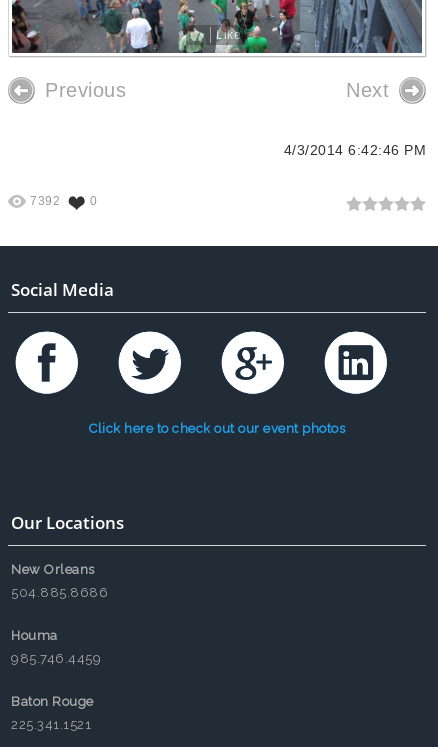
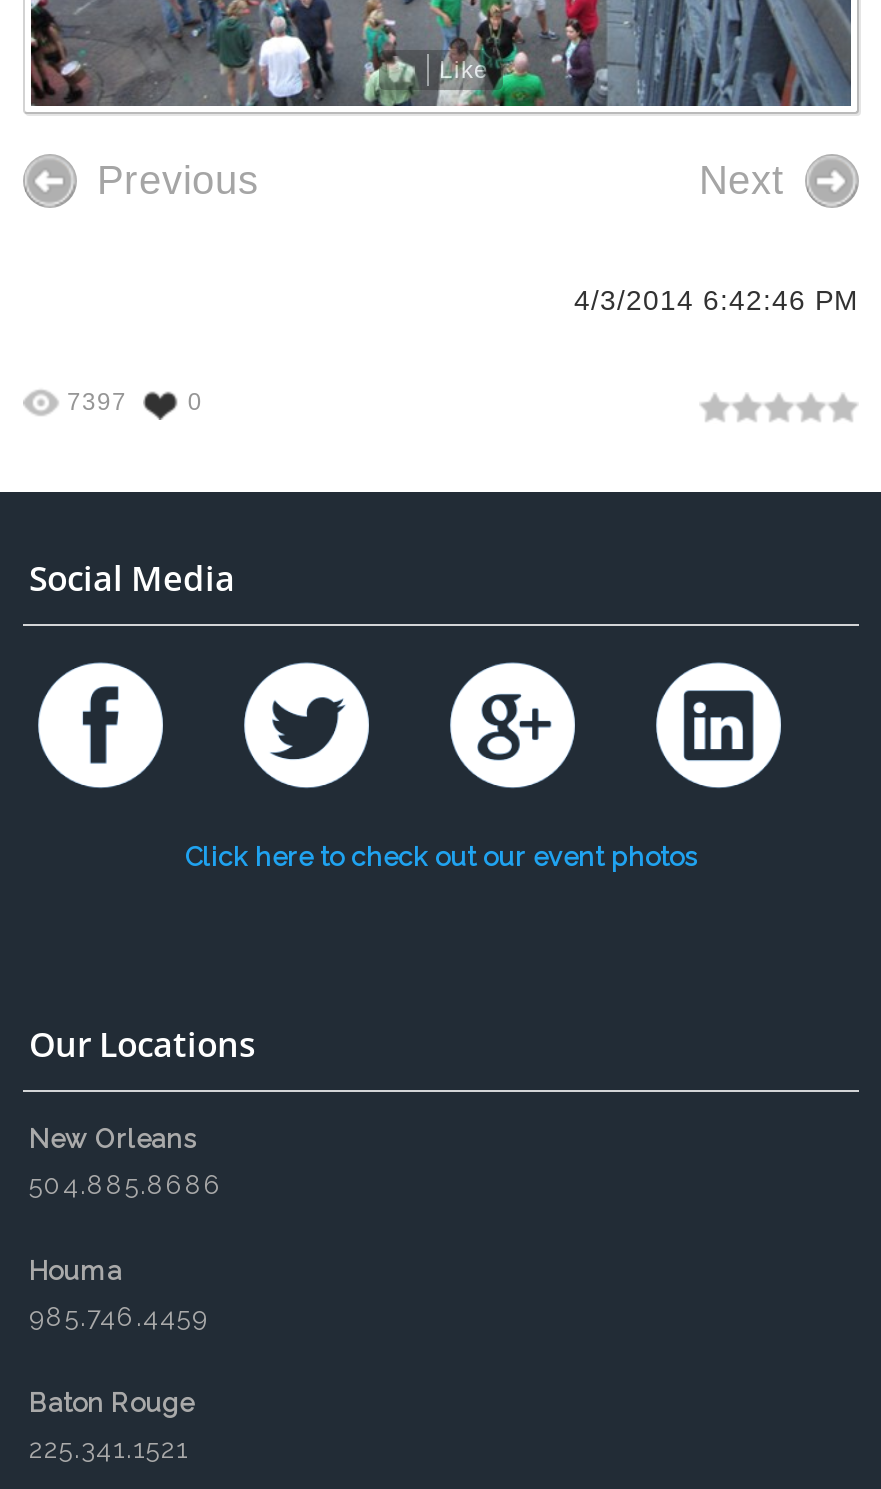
[30,194,60,208] 7392 -> [67,388,127,416] 7397

